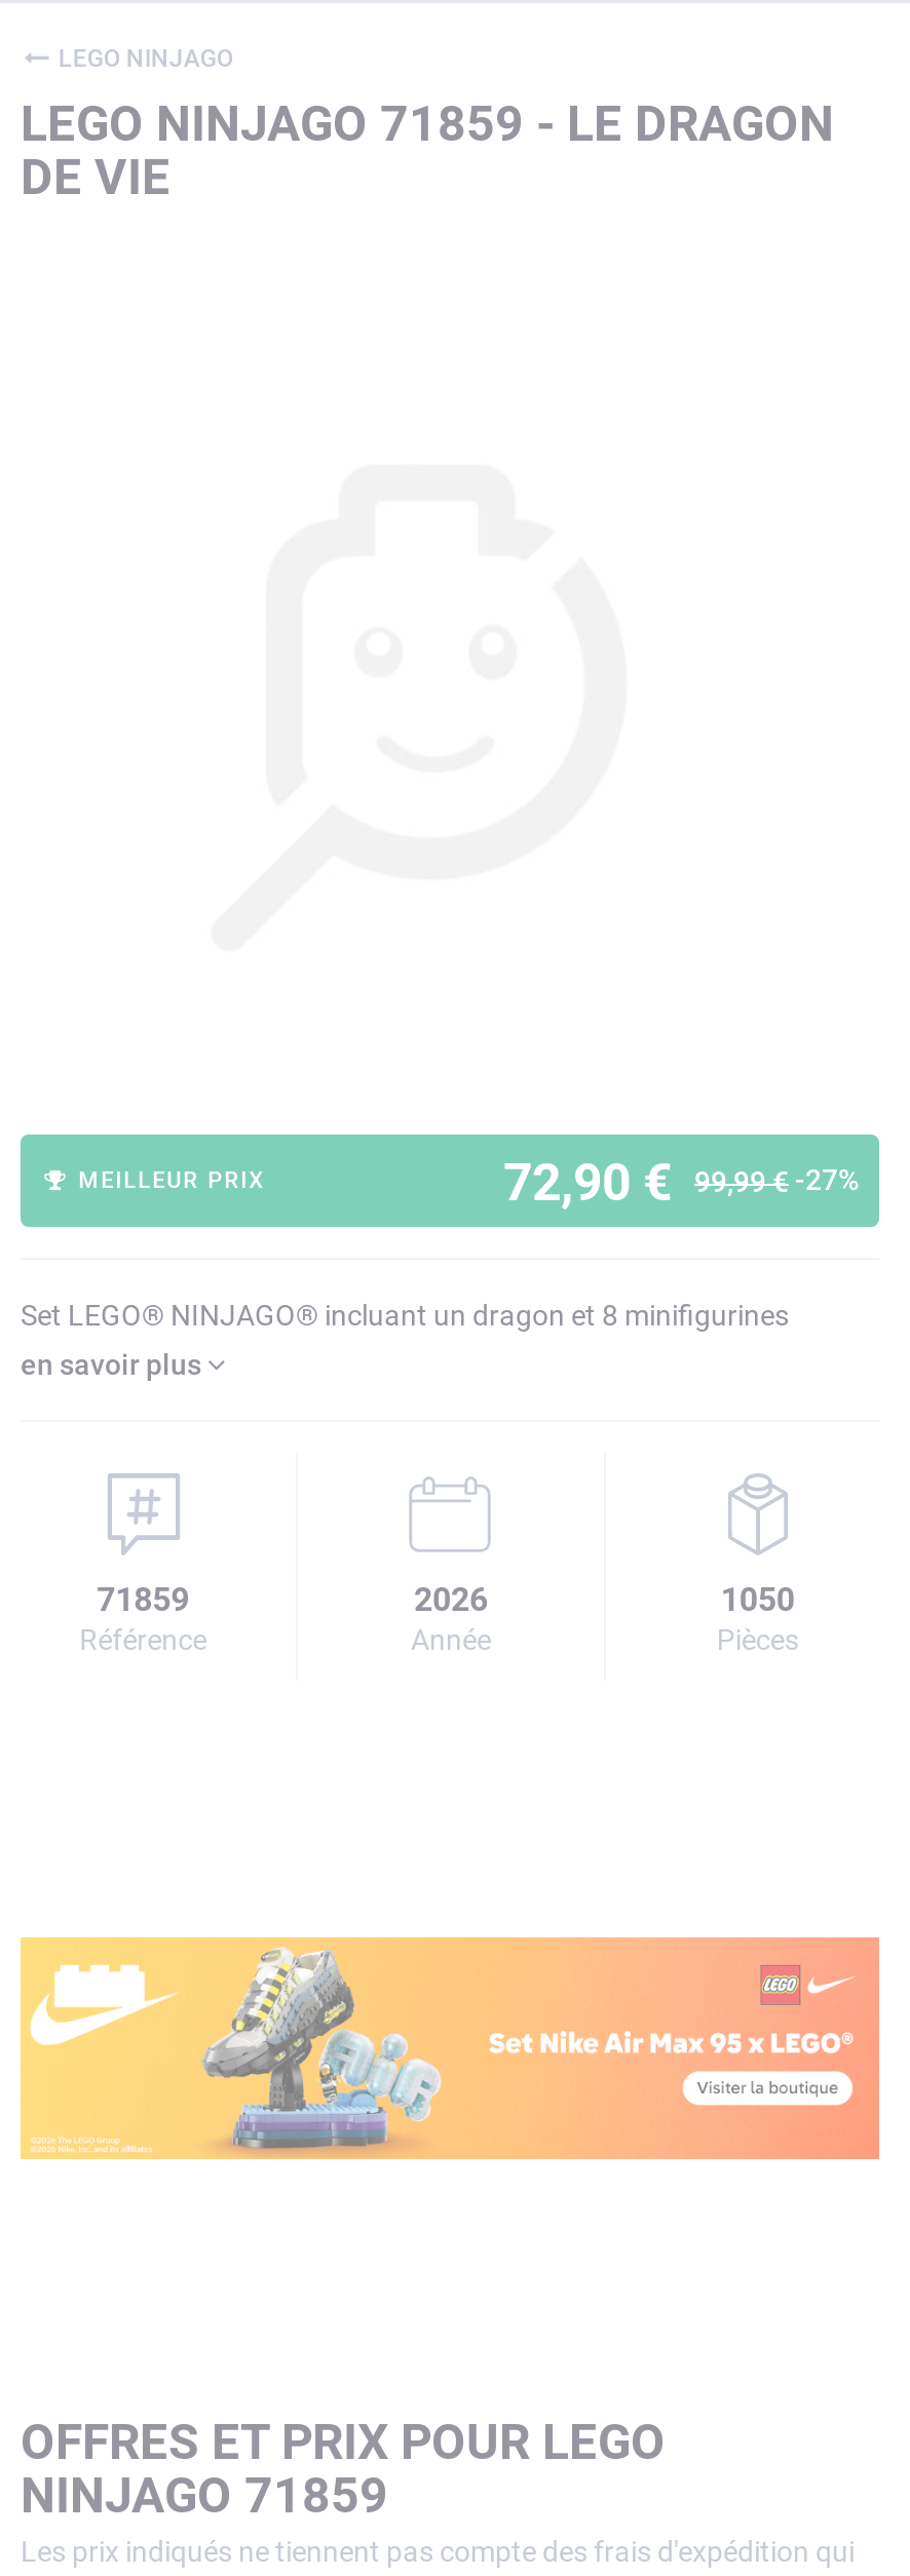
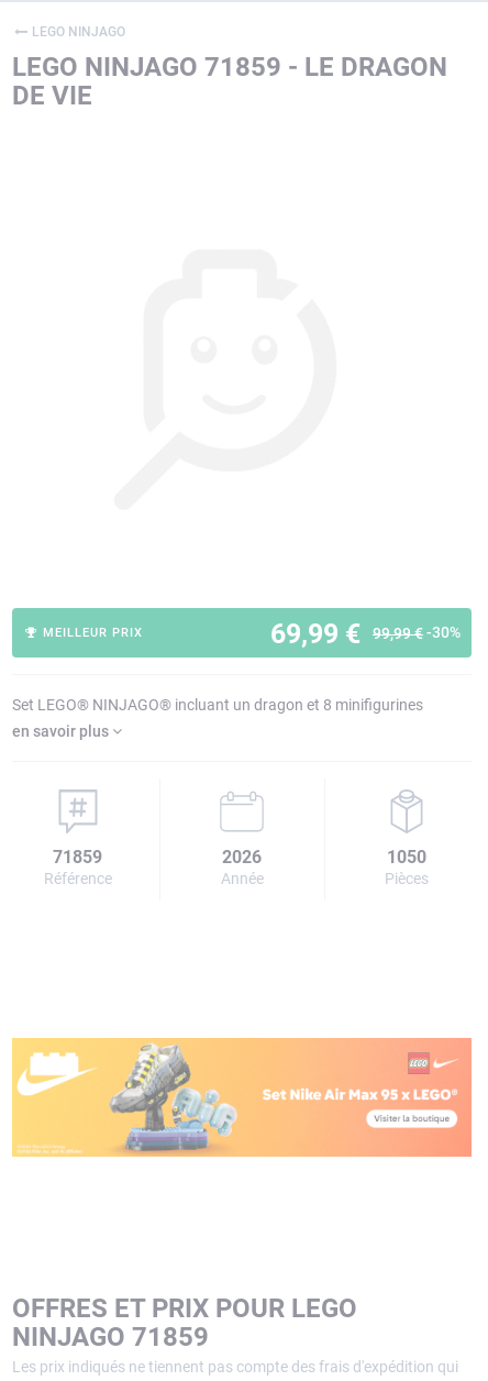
[503,1153,672,1212] 72,90 € -> [270,618,361,650] 69,99 €
[694,1163,859,1198] 99,99 € -27% -> [373,623,461,642] 99,99 € -30%

